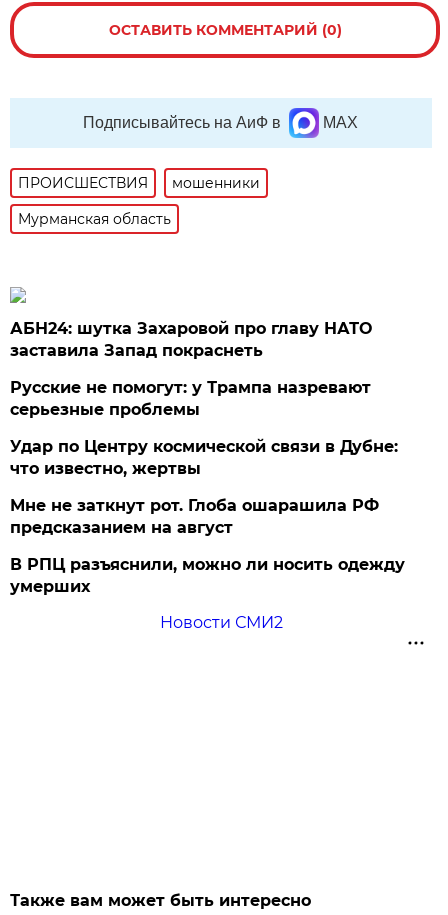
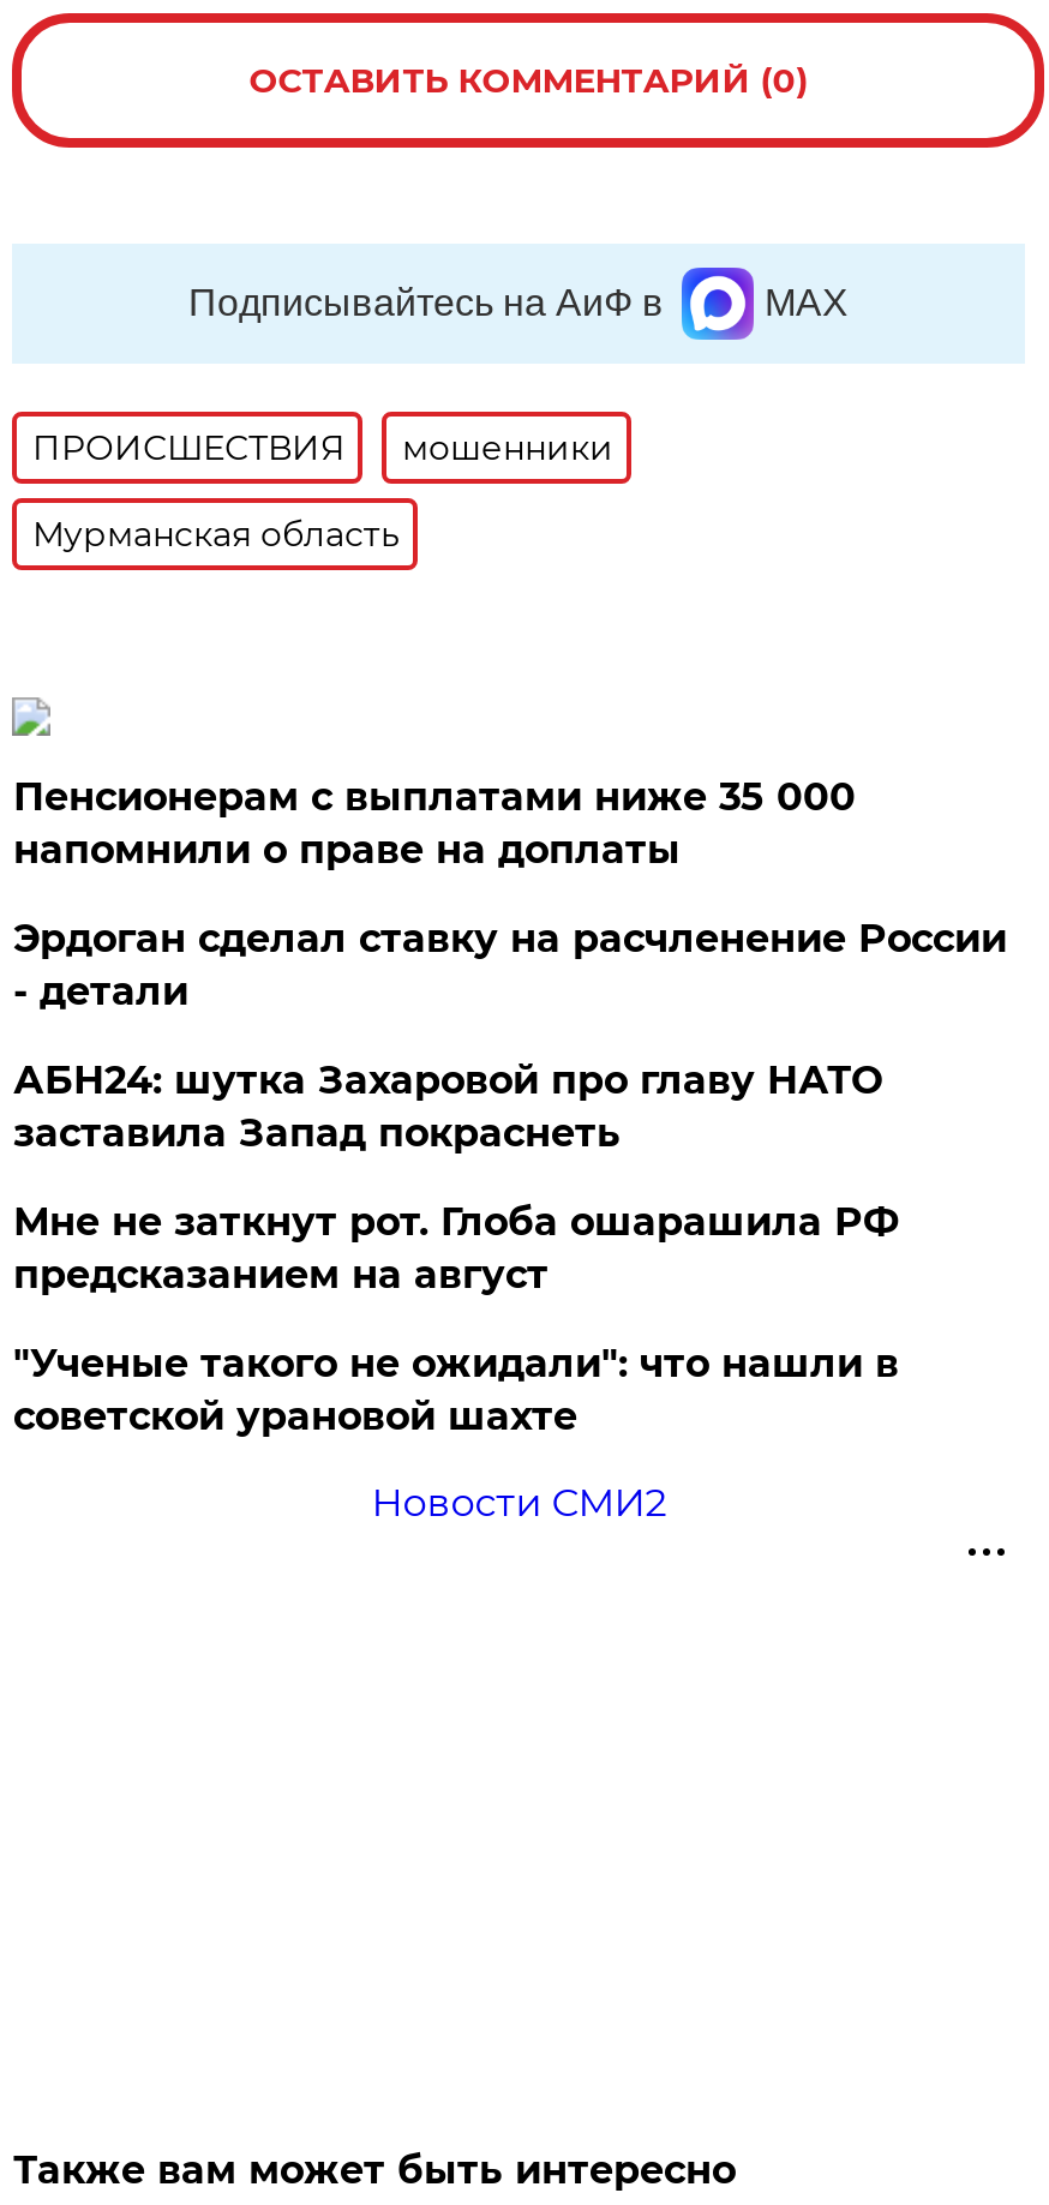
none -> [13,774,1007,1014] Пенсионерам с выплатами ниже 35 000 | напомнили о праве на доплаты | Эрдоган сделал ставку на расчленение России | - детали
moved [10,319,372,360] -> [13,1057,882,1156]: АБН24: шутка Захаровой про главу НАТО | заставила Запад покраснеть
[10,378,398,478] Русские не помогут: у Трампа назревают | серьезные проблемы | Удар по Центру космической связи в Дубне: | что известно, жертвы -> none
[10,555,405,596] В РПЦ разъяснили, можно ли носить одежду | умерших -> [13,1341,899,1439] "Ученые такого не ожидали": что нашли в | советской урановой шахте

